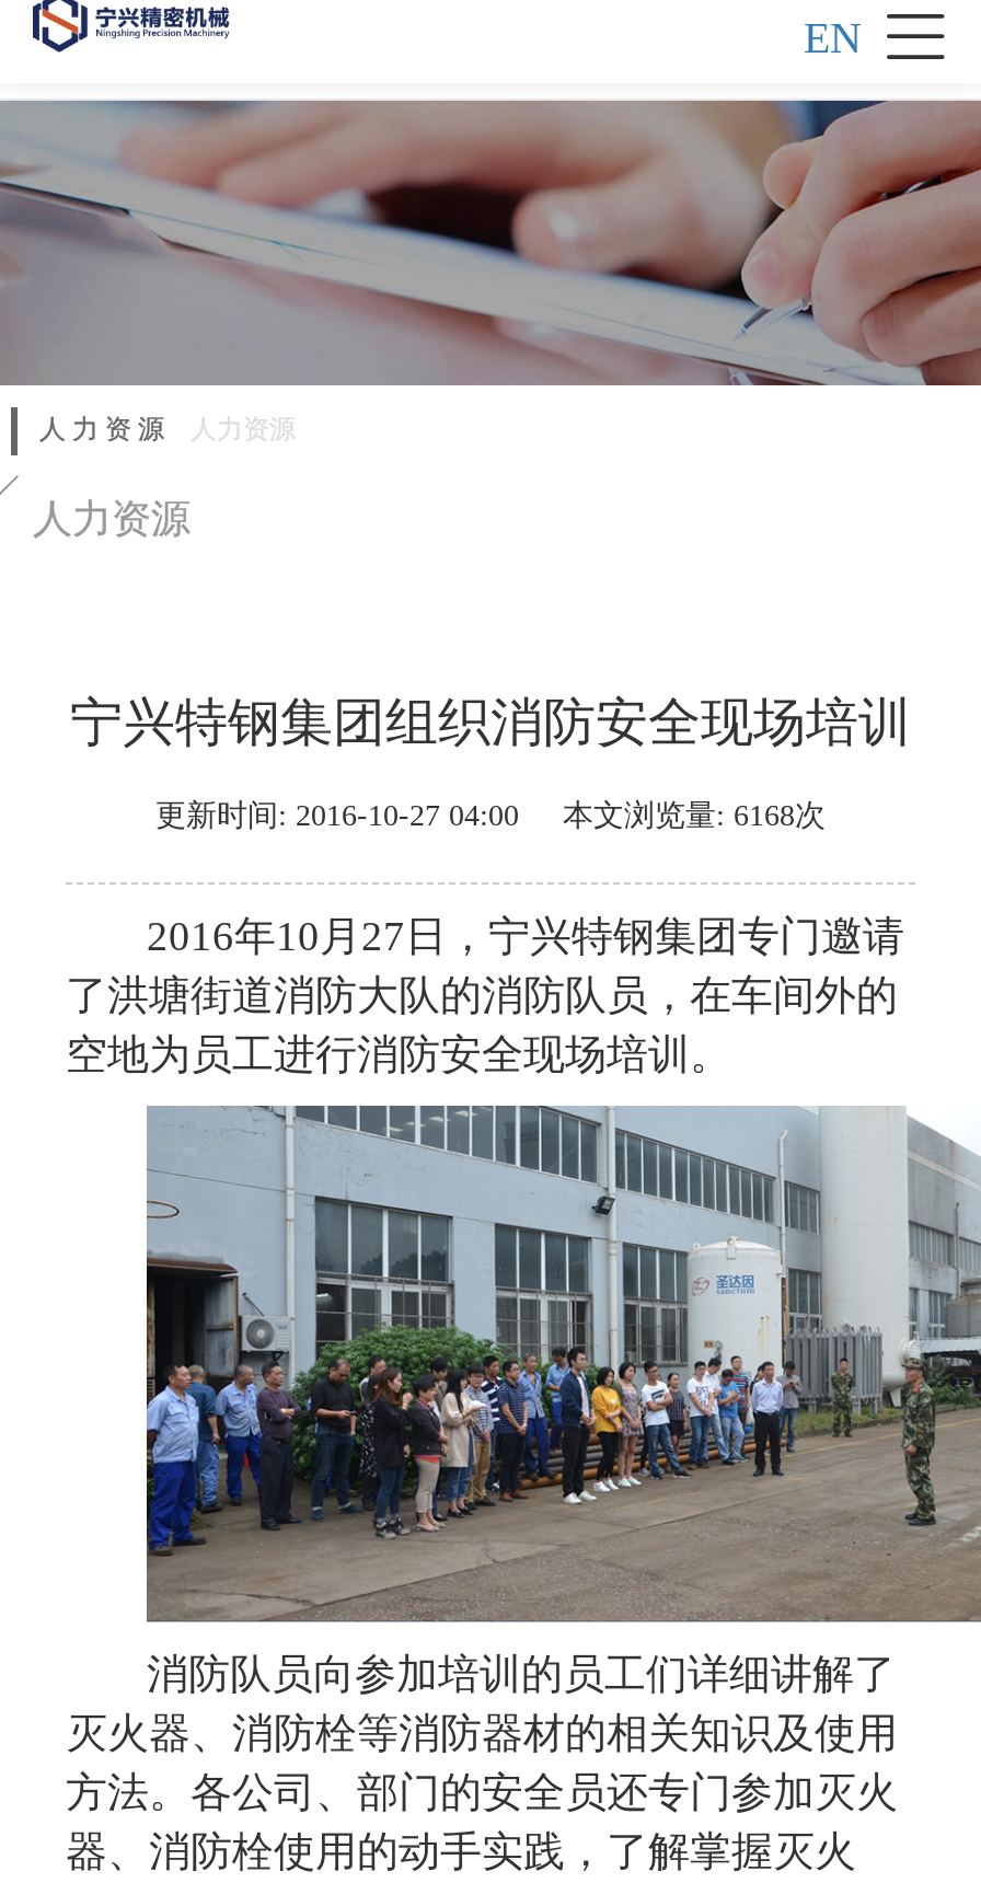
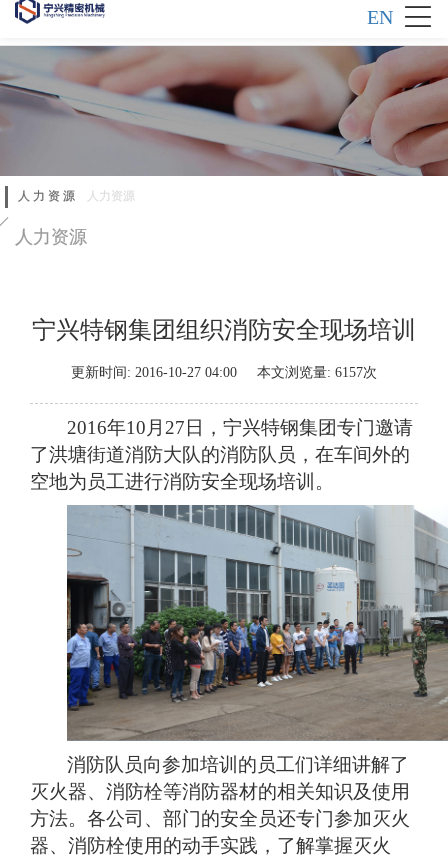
[563,799,826,832] 本文浏览量: 6168次 -> [257,365,377,380] 本文浏览量: 6157次

